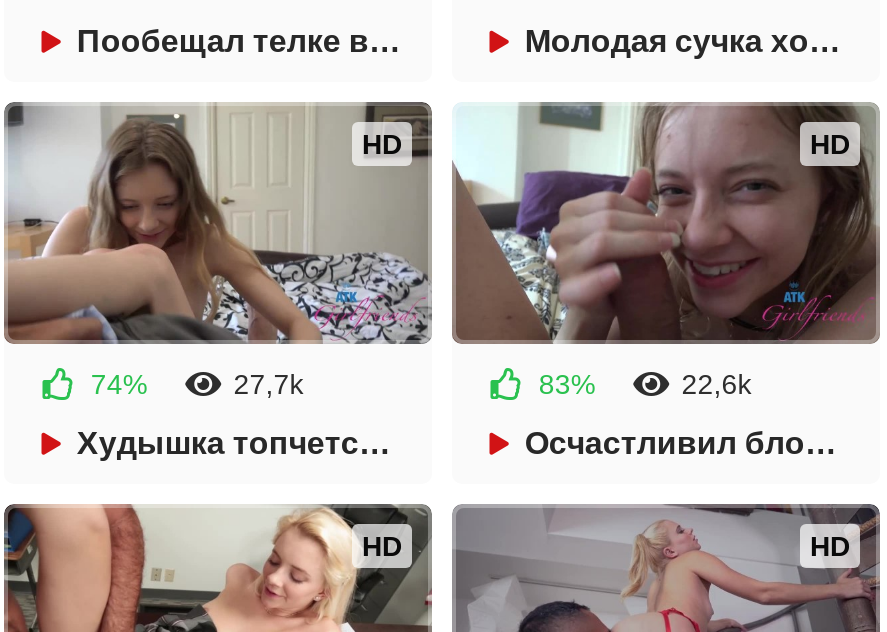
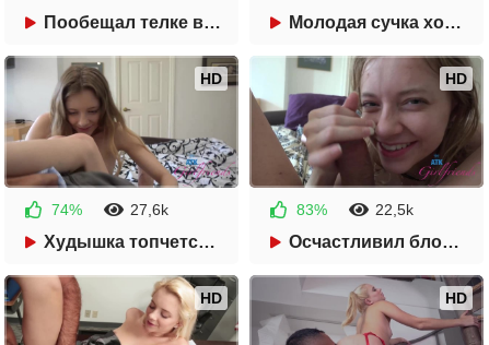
[234,367,304,399] 27,7k -> [130,200,168,218] 27,6k
[682,367,752,399] 22,6k -> [375,200,413,218] 22,5k

